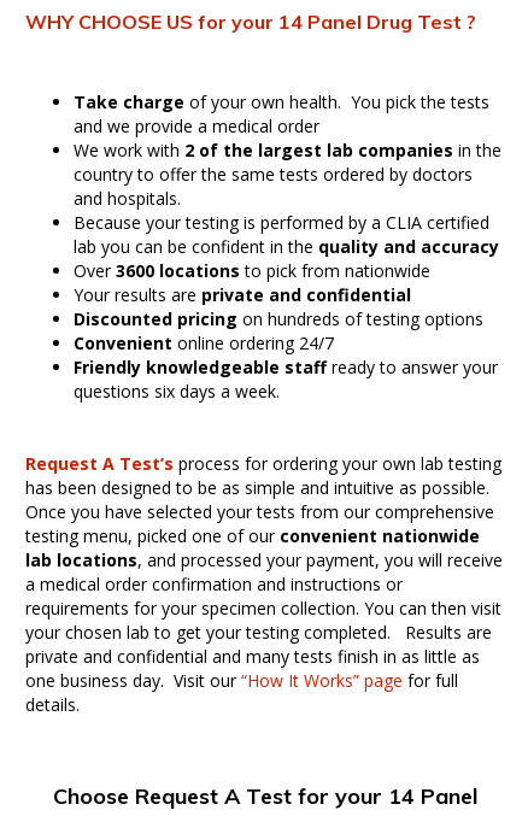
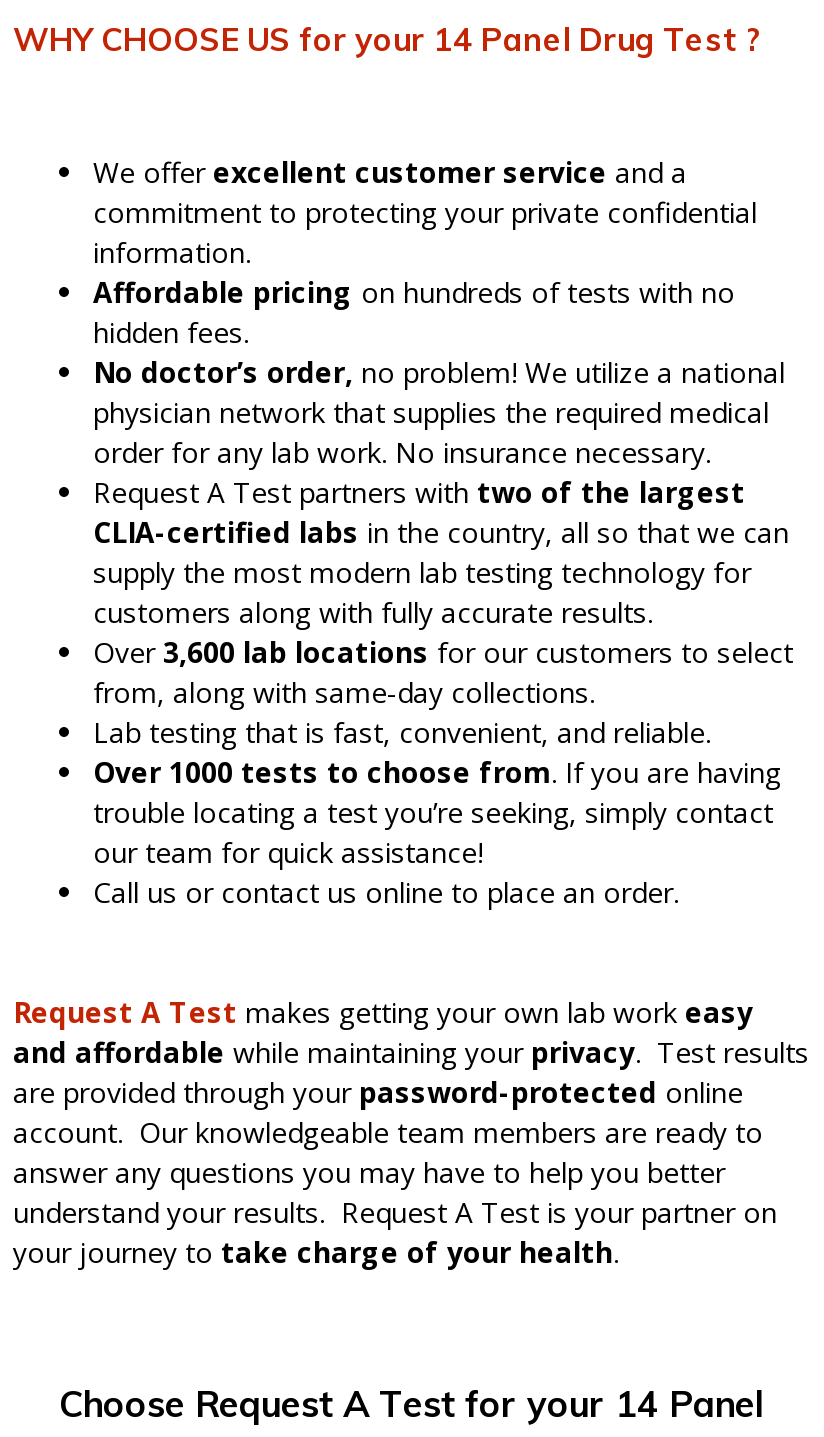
[74,90,501,403] Take charge of your own health. You pick the tests | and we provide a medical order | We work with 2 of the largest lab companies in the | country to offer the same tests ordered by doctors | and hospitals. | Because your testing is performed by a CLIA certified | lab you can be confident in the quality and accuracy | Over 3600 locations to pick from nationwide | Your results are private and confidential | Discounted pricing on hundreds of testing options | Convenient online ordering 24/7 | Friendly knowledgeable staff ready to answer your | questions six days a week. -> [93,153,793,911] We offer excellent customer service and a | commitment to protecting your private confidential | information. | Affordable pricing on hundreds of tests with no | hidden fees. | No doctor’s order, no problem! We utilize a national | physician network that supplies the required medical | order for any lab work. No insurance necessary. | Request A Test partners with two of the largest | CLIA-certified labs in the country, all so that we can | supply the most modern lab testing technology for | customers along with fully accurate results. | Over 3,600 lab locations for our customers to select | from, along with same-day collections. | Lab testing that is fast, convenient, and reliable. | Over 1000 tests to choose from. If you are having | trouble locating a test you’re seeking, simply contact | our team for quick assistance! | Call us or contact us online to place an order.
[25,452,503,716] Request A Test’s process for ordering your own lab testing | has been designed to be as simple and intuitive as possible. | Once you have selected your tests from our comprehensive | testing menu, picked one of our convenient nationwide | lab locations, and processed your payment, you will receive | a medical order confirmation and instructions or | requirements for your specimen collection. You can then visit | your chosen lab to get your testing completed. Results are | private and confidential and many tests finish in as little as | one business day. Visit our “How It Works” page for full | details. -> [13,993,809,1271] Request A Test makes getting your own lab work easy | and affordable while maintaining your privacy. Test results | are provided through your password-protected online | account. Our knowledgeable team members are ready to | answer any questions you may have to help you better | understand your results. Request A Test is your partner on | your journey to take charge of your health.

